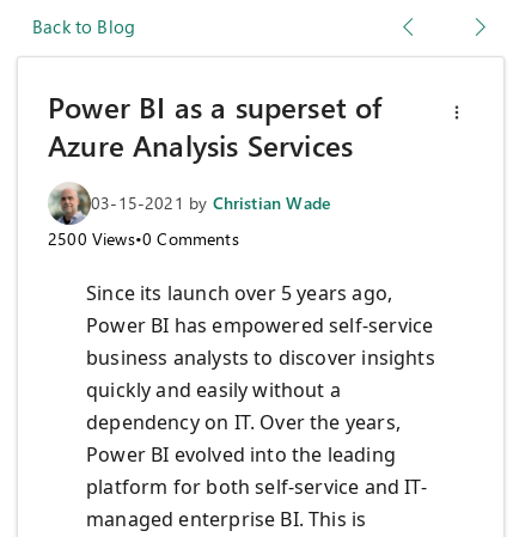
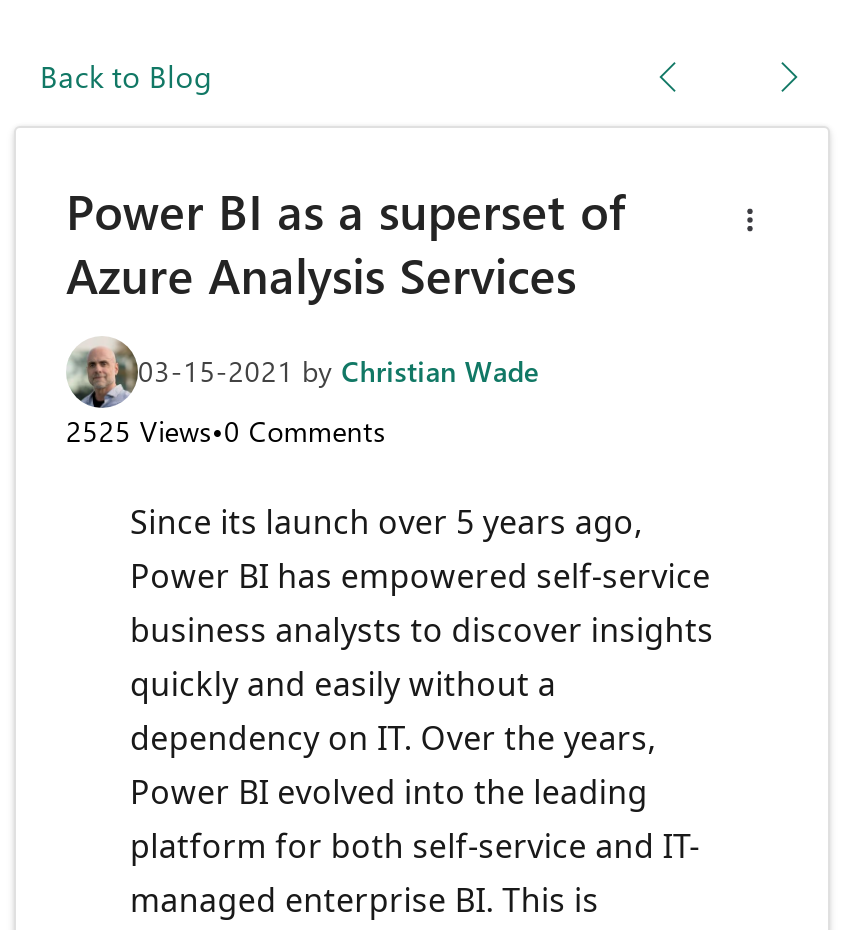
[48,228,239,250] 2500 Views•0 Comments -> [66,413,386,451] 2525 Views•0 Comments

